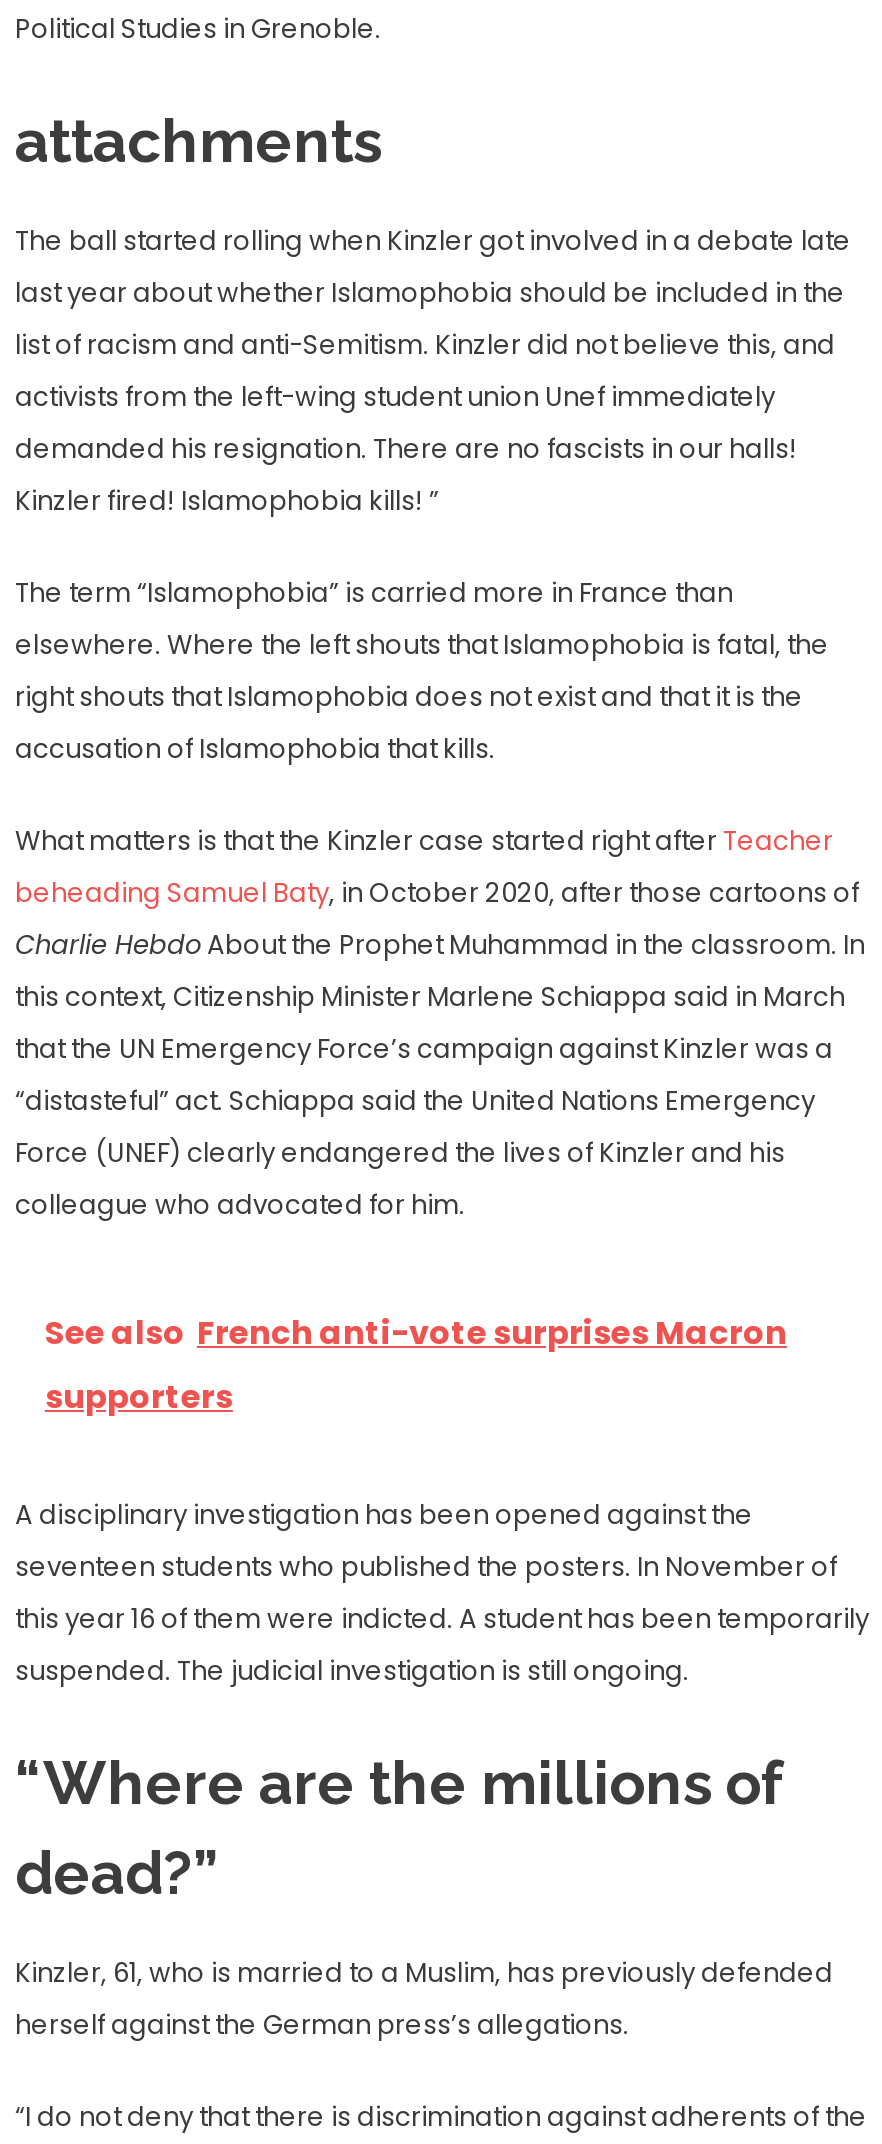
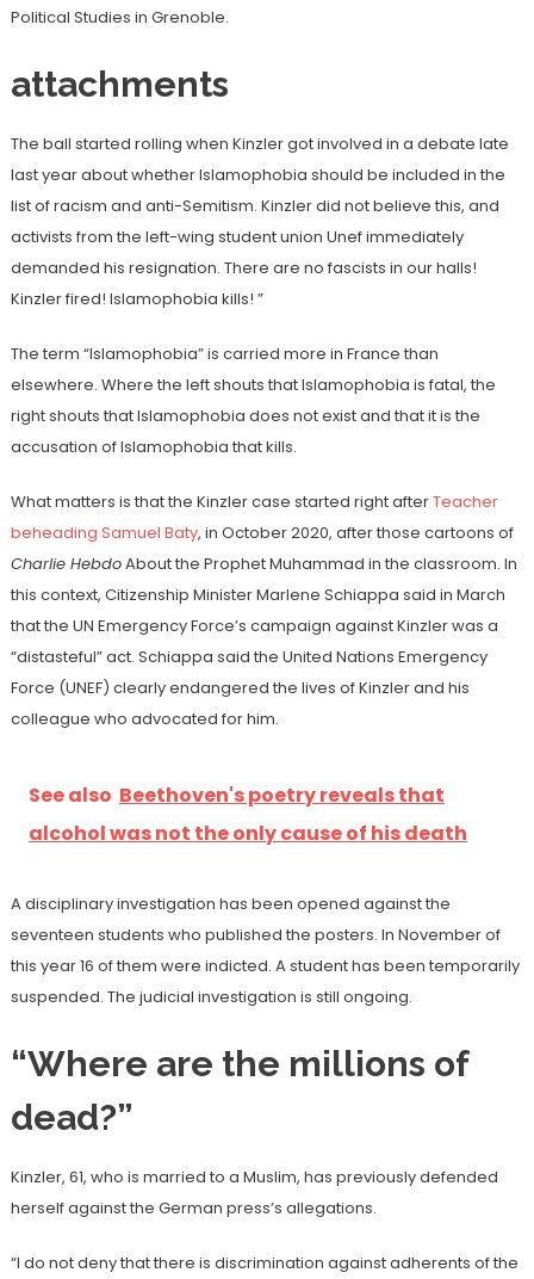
[45,1309,787,1419] See also French anti-vote surprises Macron | supporters -> [29,781,467,847] See also Beethoven's poetry reveals that | alcohol was not the only cause of his death

